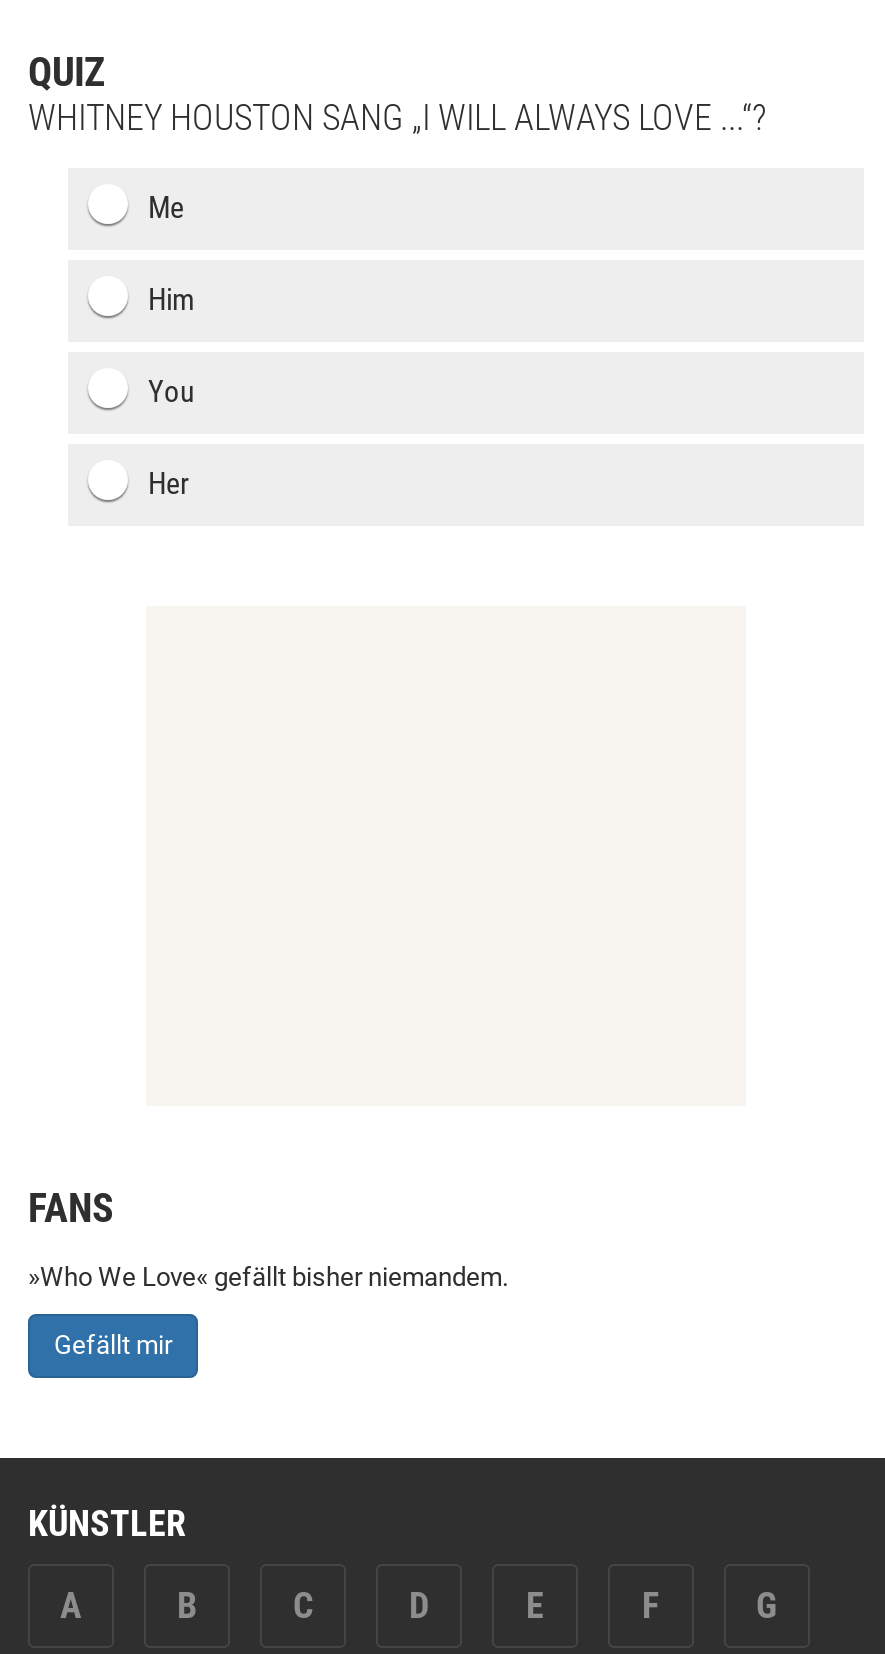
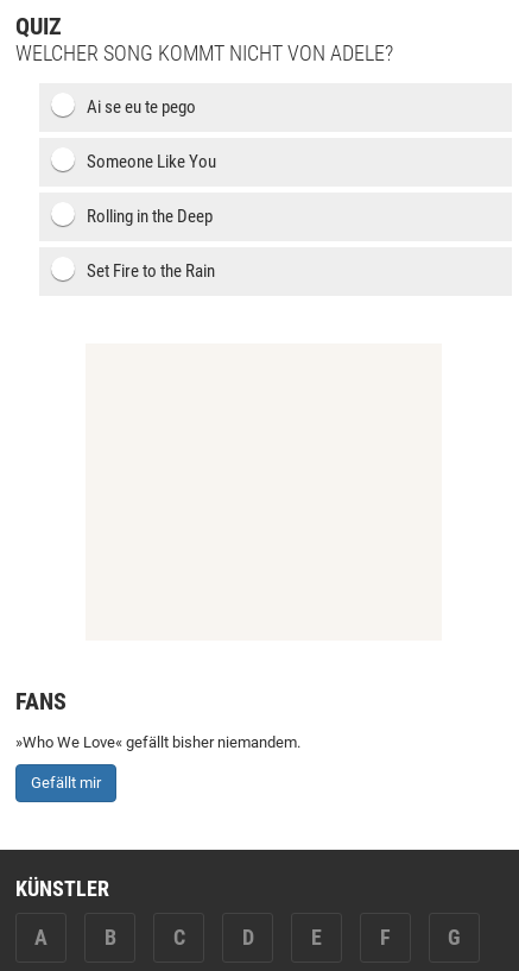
[28,96,766,138] WHITNEY HOUSTON SANG „I WILL ALWAYS LOVE ...“? -> [15,40,393,65] WELCHER SONG KOMMT NICHT VON ADELE?
[148,190,184,226] Me -> [87,96,196,118] Ai se eu te pego
[148,282,194,318] Him -> [87,151,216,172] Someone Like You
[148,374,194,410] You -> [87,206,213,227] Rolling in the Deep
[148,466,190,502] Her -> [87,260,215,282] Set Fire to the Rain

